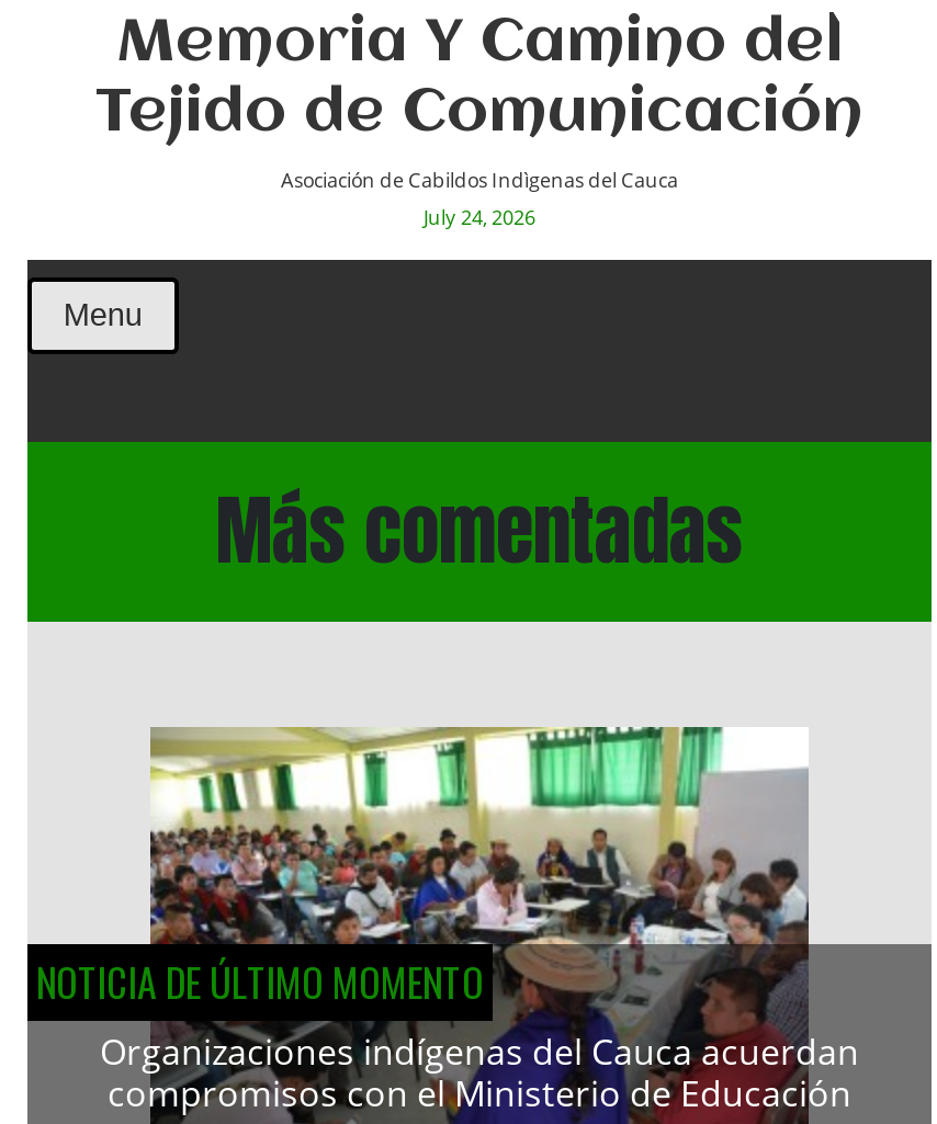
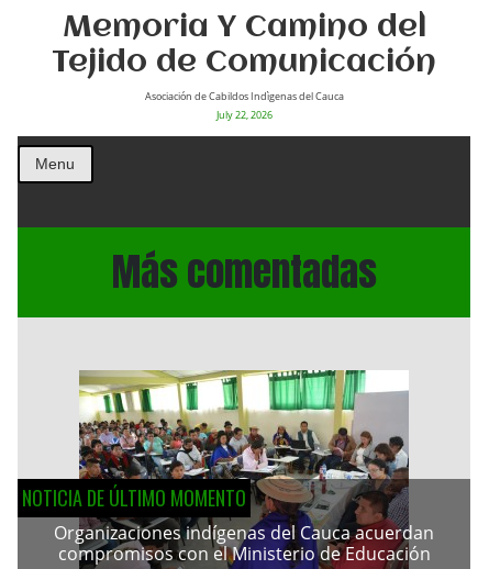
[424,203,535,231] July 24, 2026 -> [216,108,272,122] July 22, 2026

